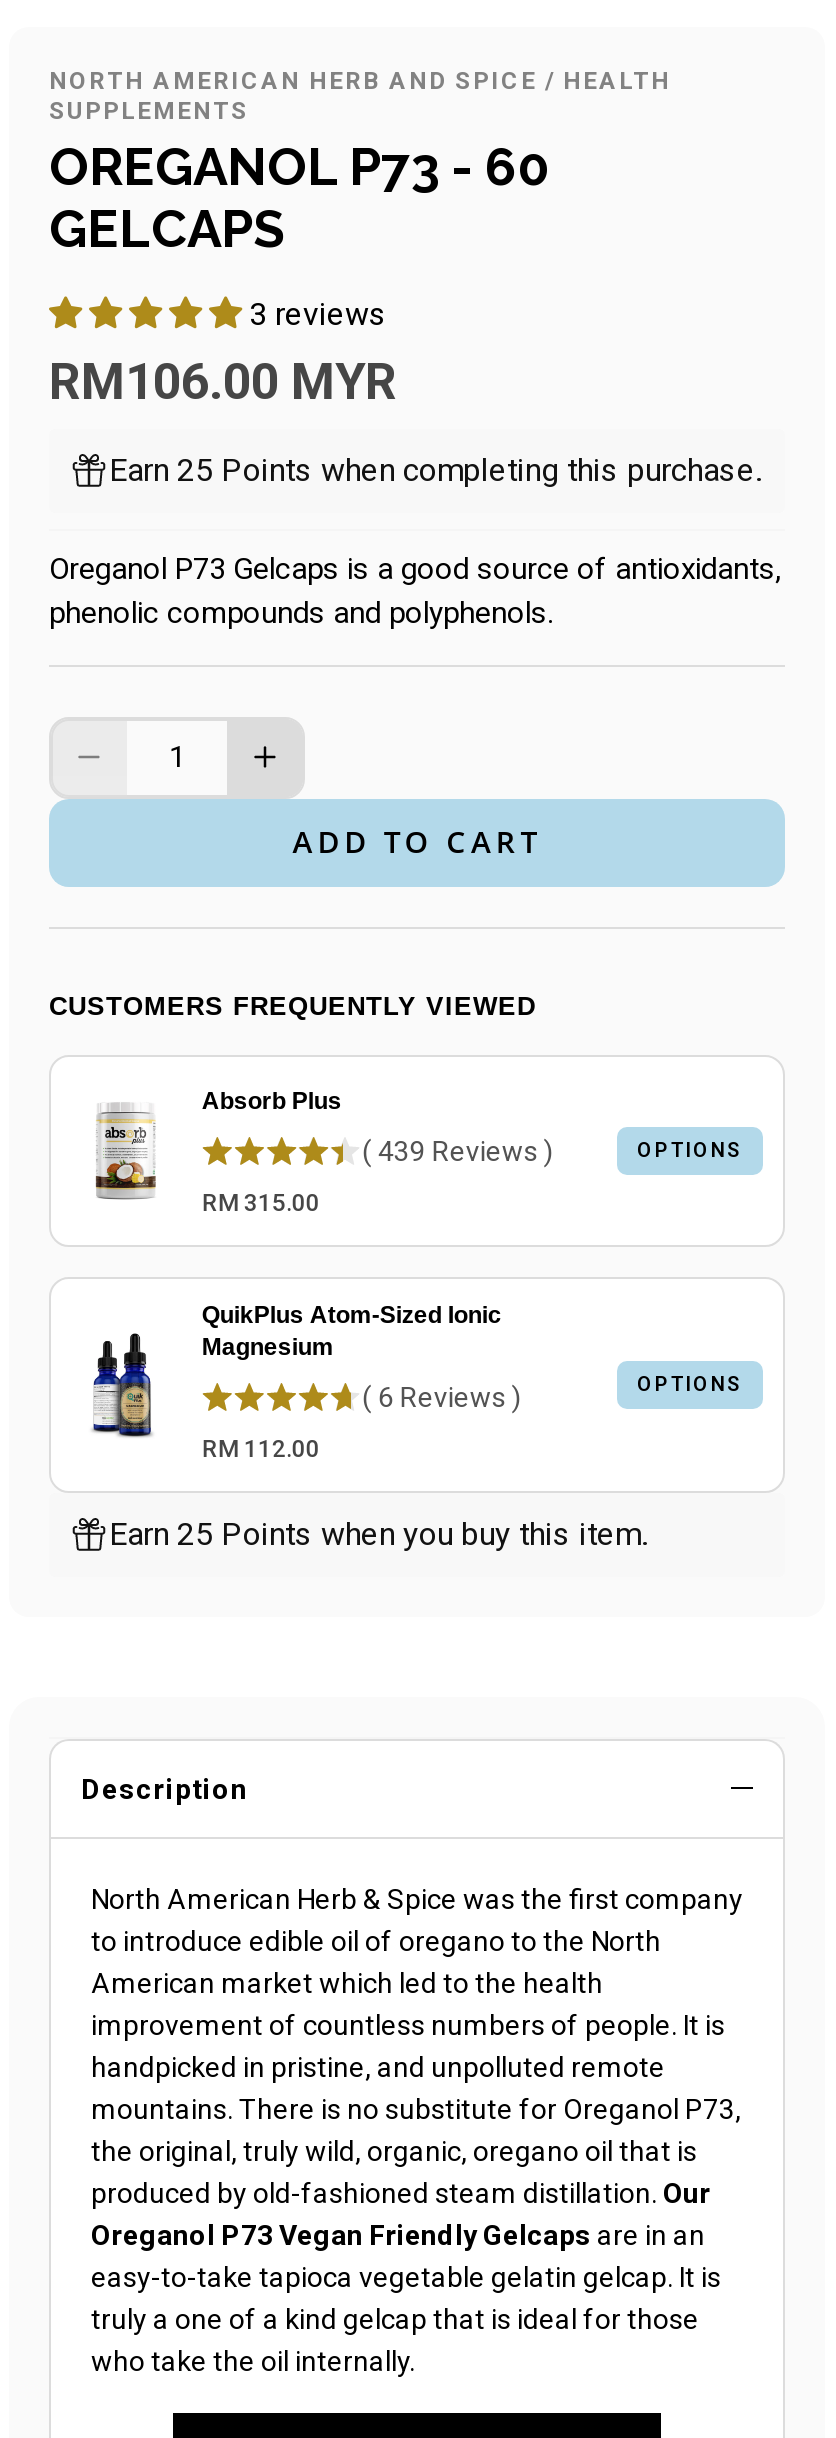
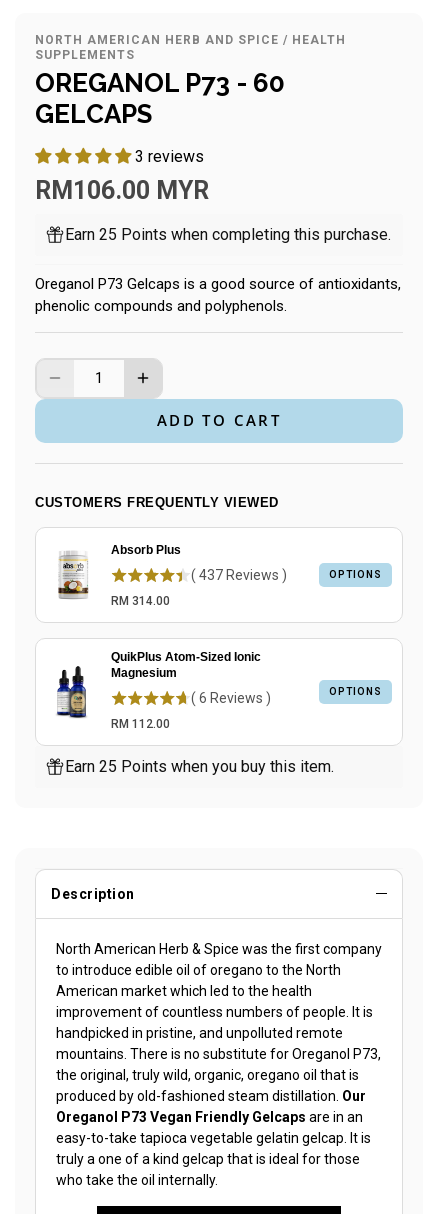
[362,1135,554,1167] ( 439 Reviews ) -> [191,567,287,583] ( 437 Reviews )
[202,1189,320,1217] RM 315.00 -> [111,594,170,608] RM 314.00

